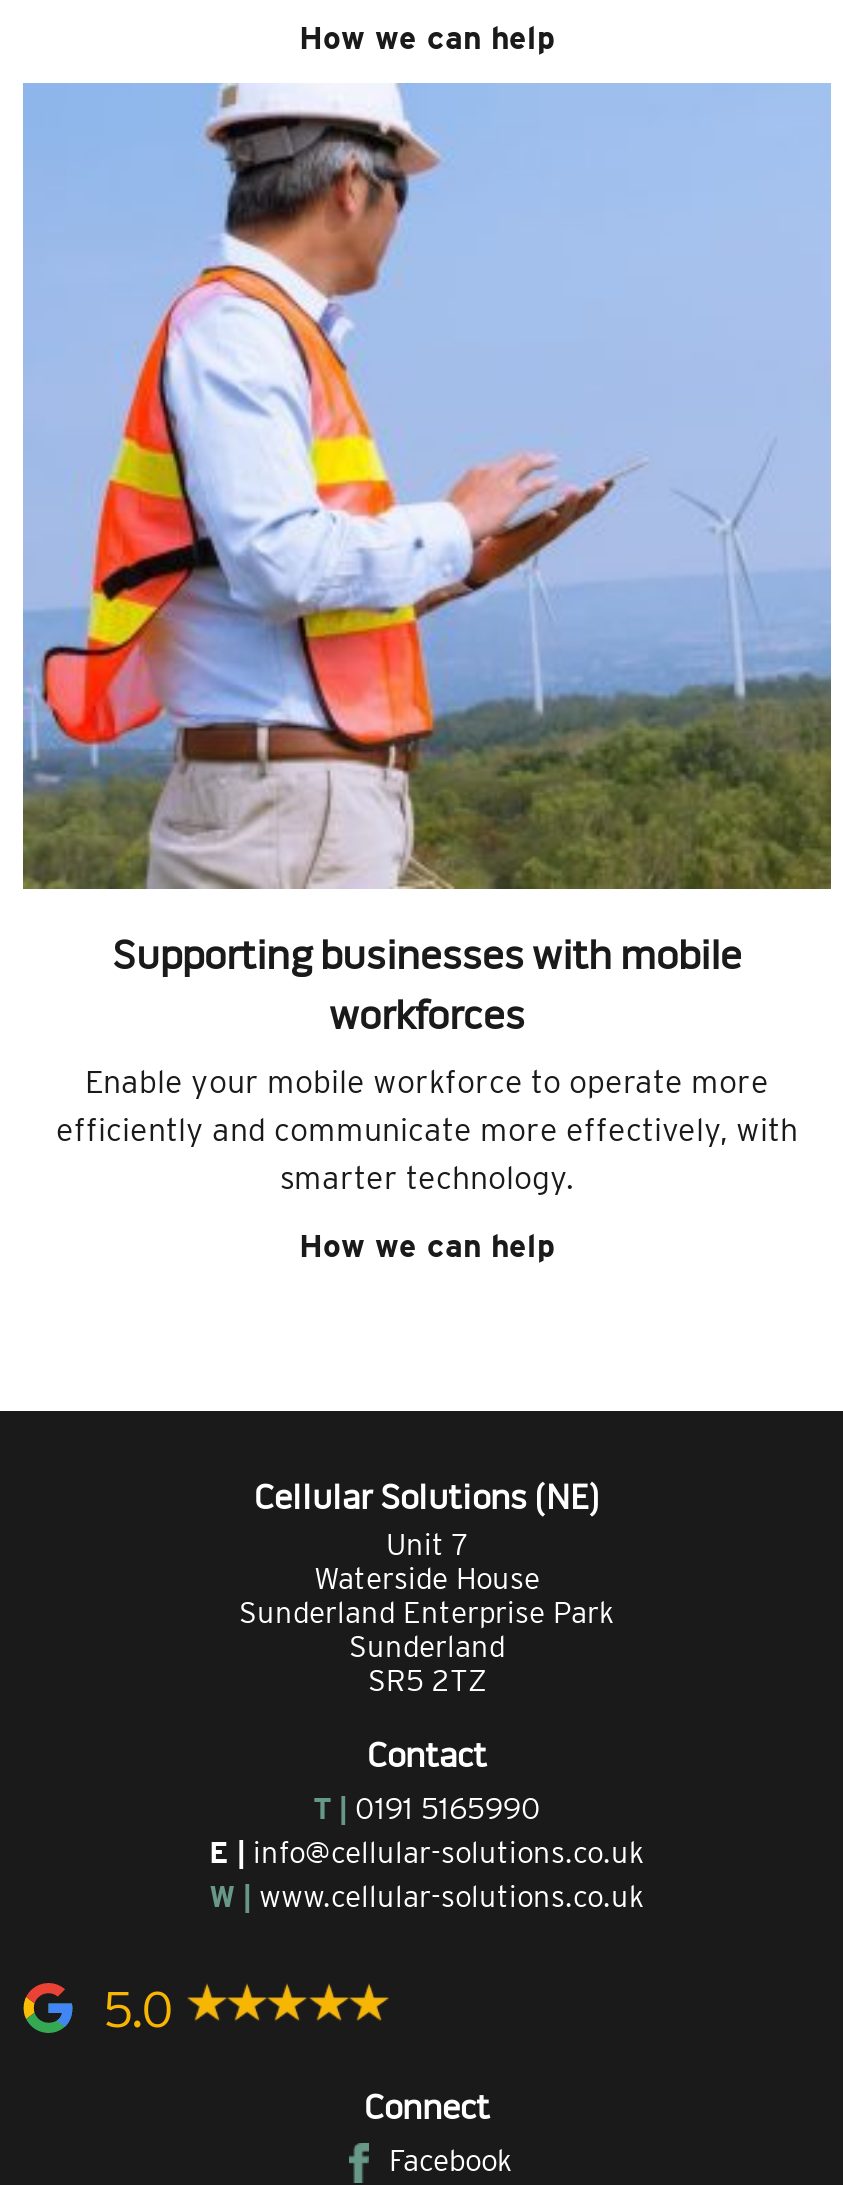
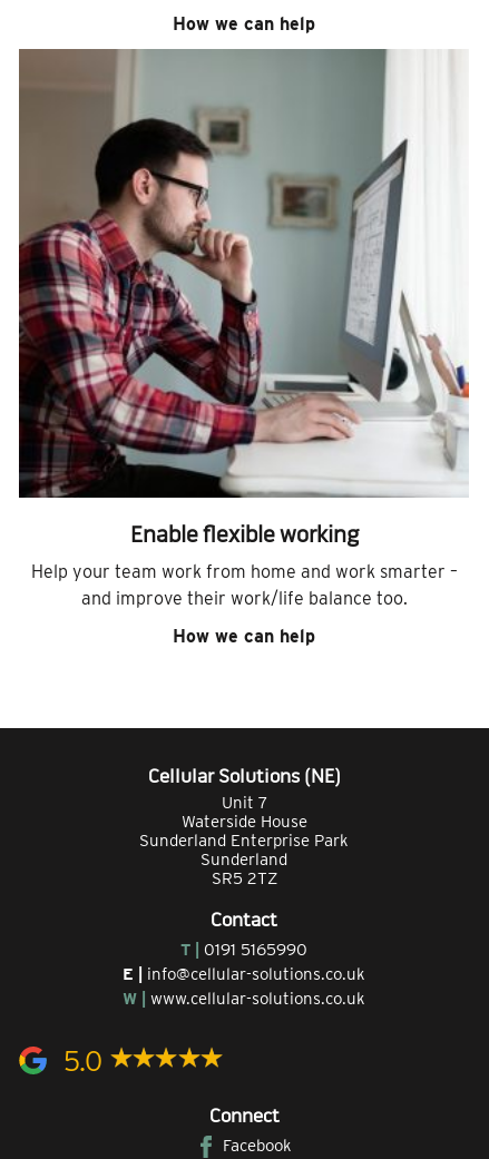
[21,81,833,1197] [image] | Supporting businesses with mobile | workforces | Enable your mobile workforce to operate more | efficiently and communicate more effectively, with | smarter technology. -> [18,48,470,609] [image] | Enable flexible working | Help your team work from home and work smarter – | and improve their work/life balance too.

